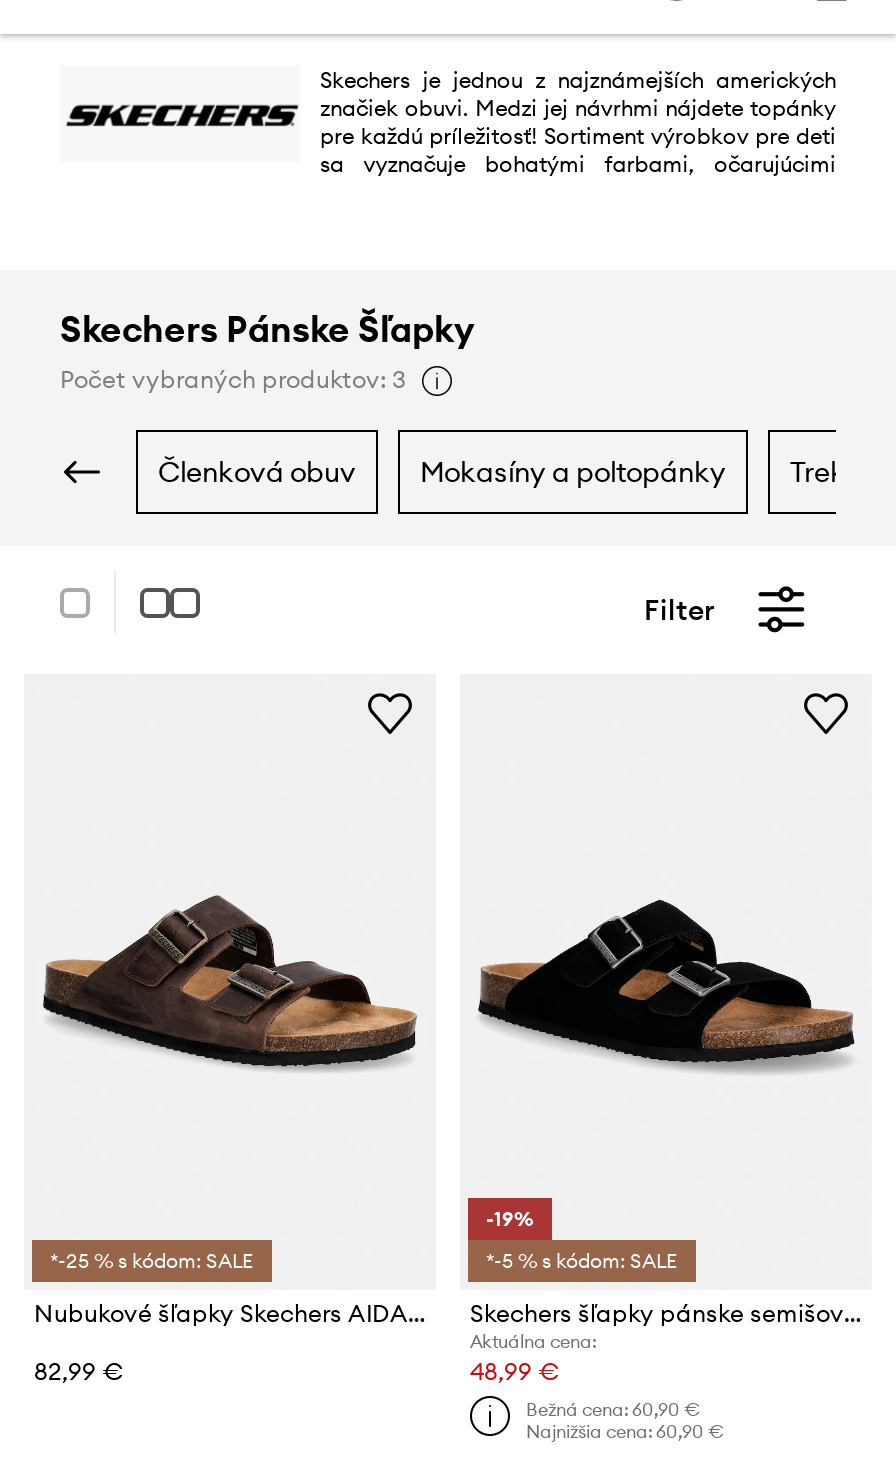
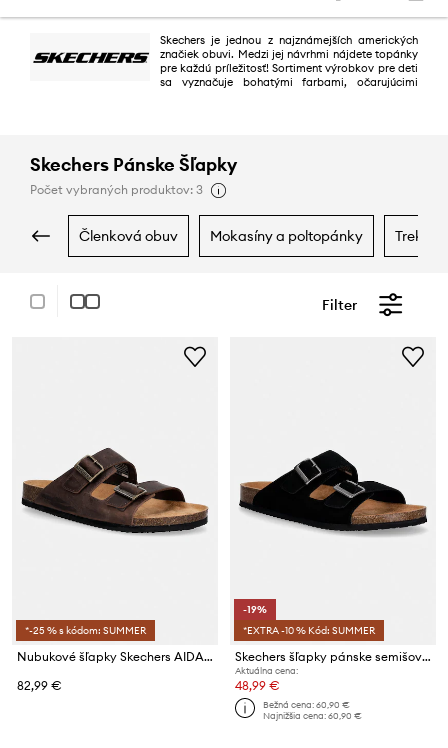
[50,1248,254,1274] *-25 % s kódom: SALE -> [25,624,146,637] *-25 % s kódom: SUMMER
[486,1248,678,1274] *-5 % s kódom: SALE -> [243,624,375,637] *EXTRA -10 % Kód: SUMMER

